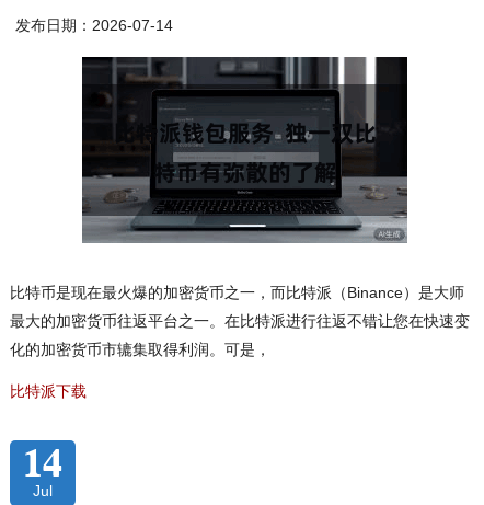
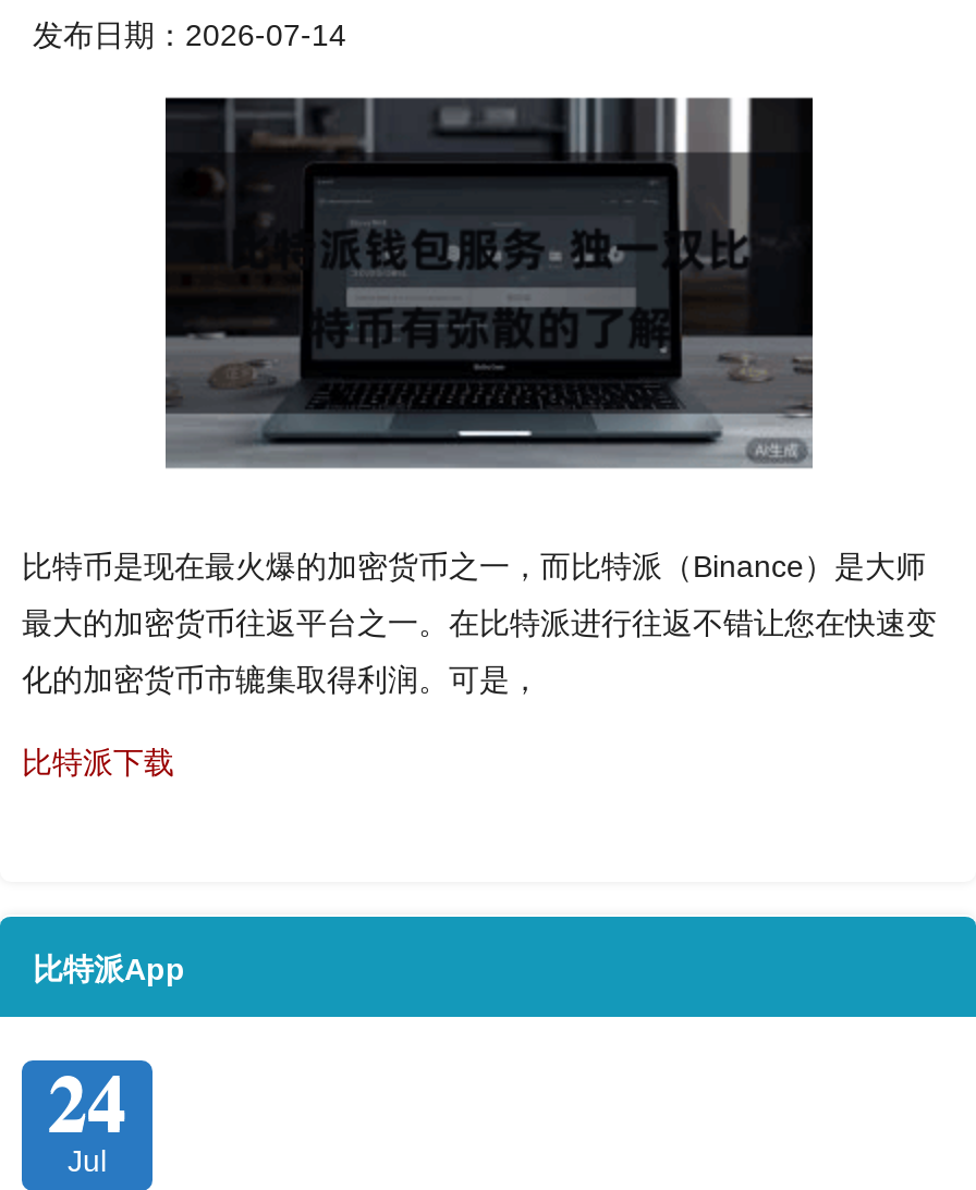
[23,431,62,488] 14 -> [33,952,185,1156] 比特派App | 24

